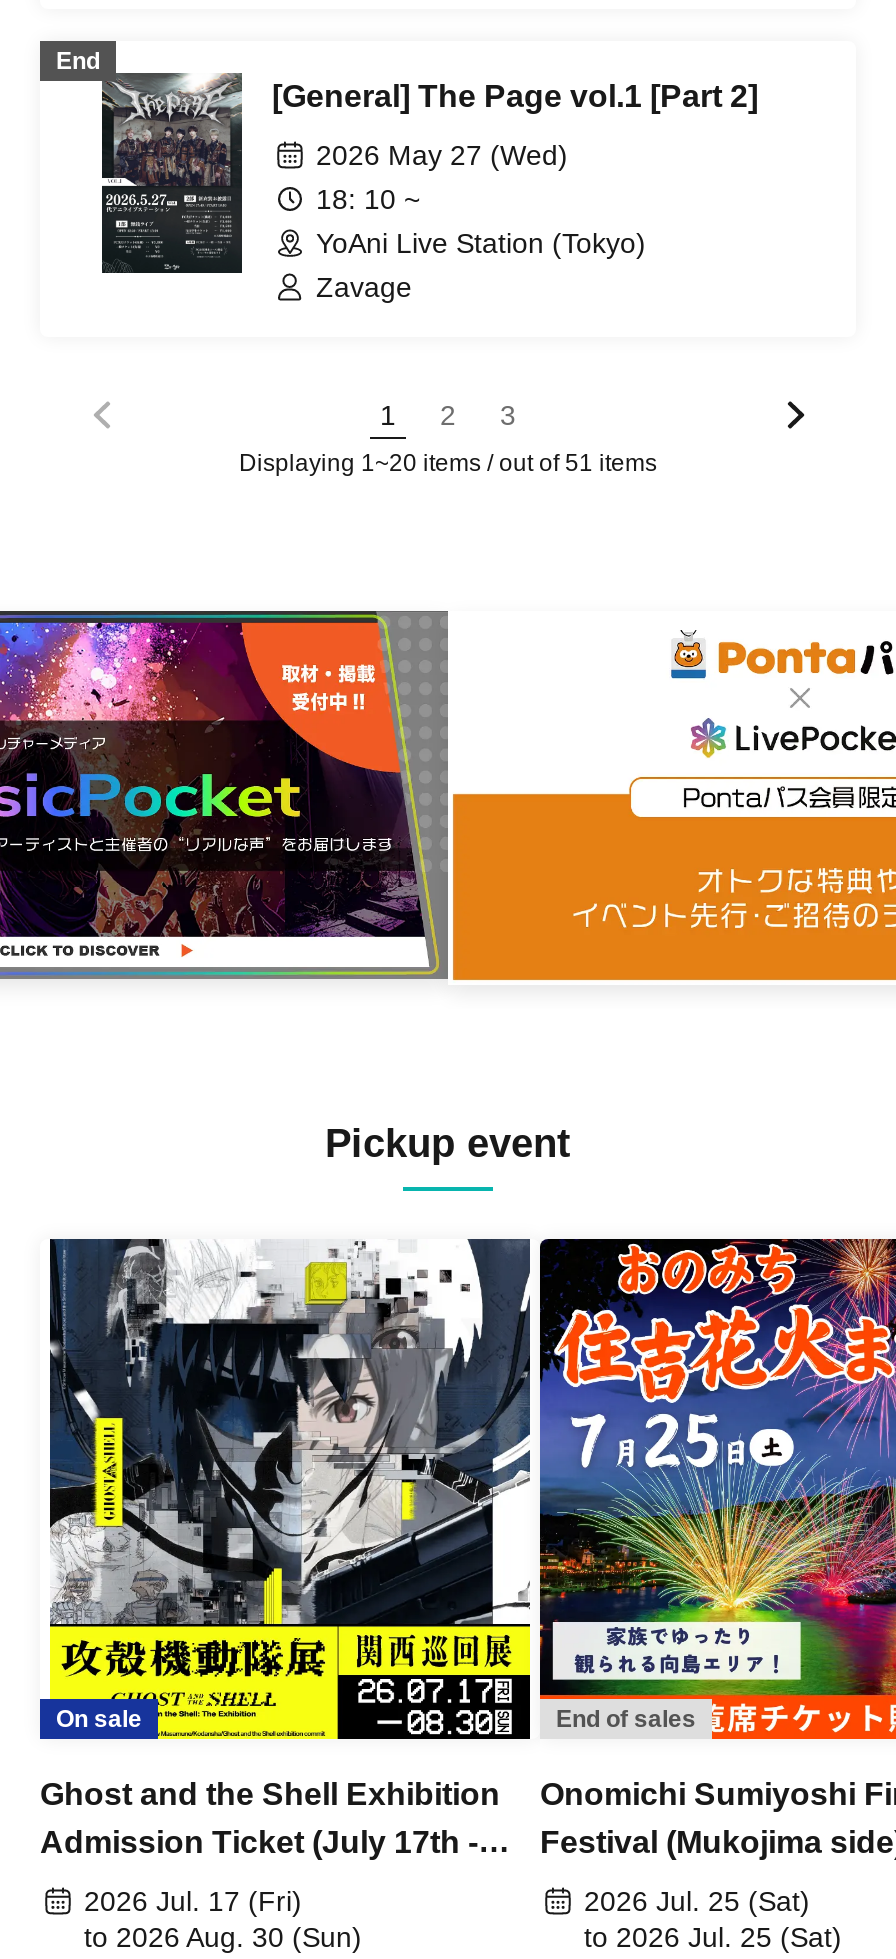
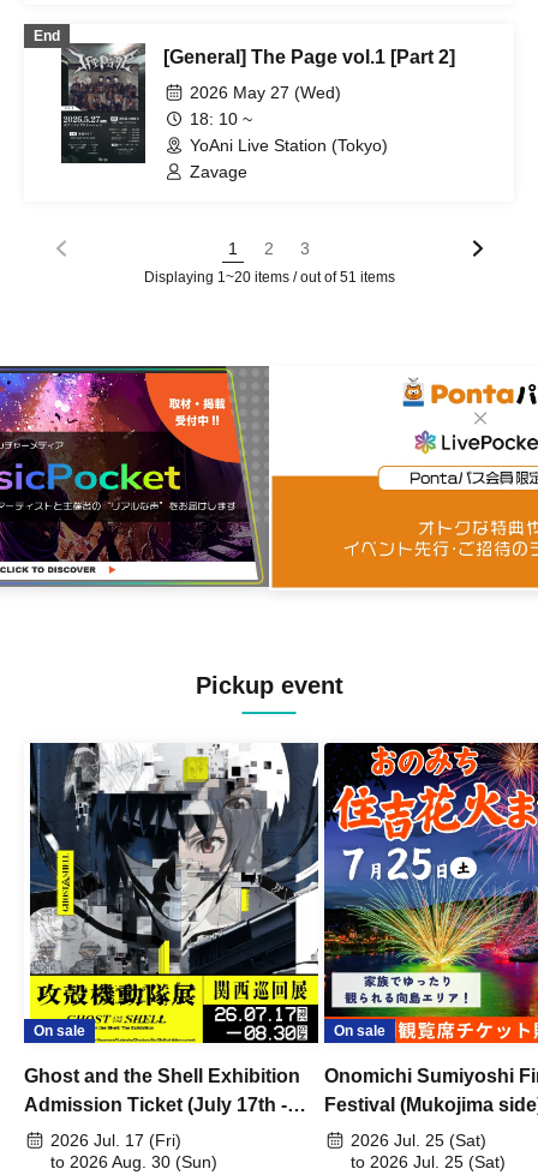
[556,1704,696,1732] End of sales -> [334,1022,385,1039] On sale

